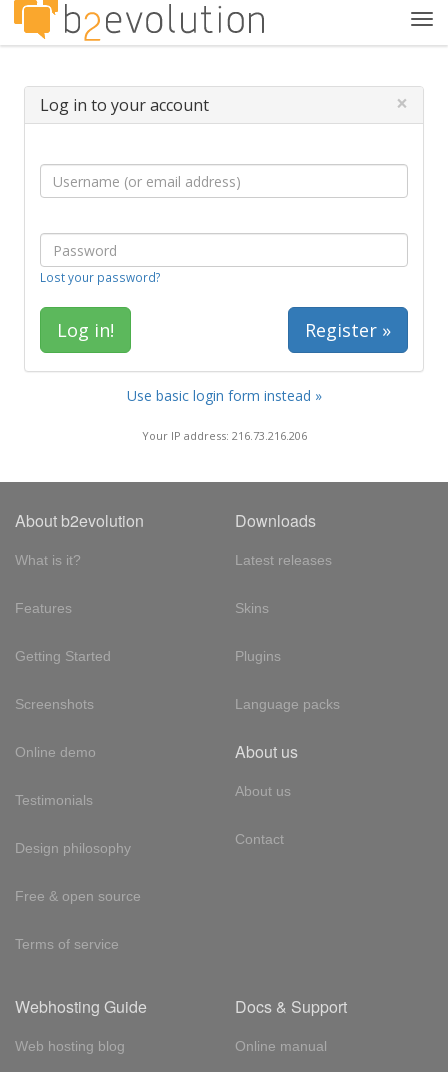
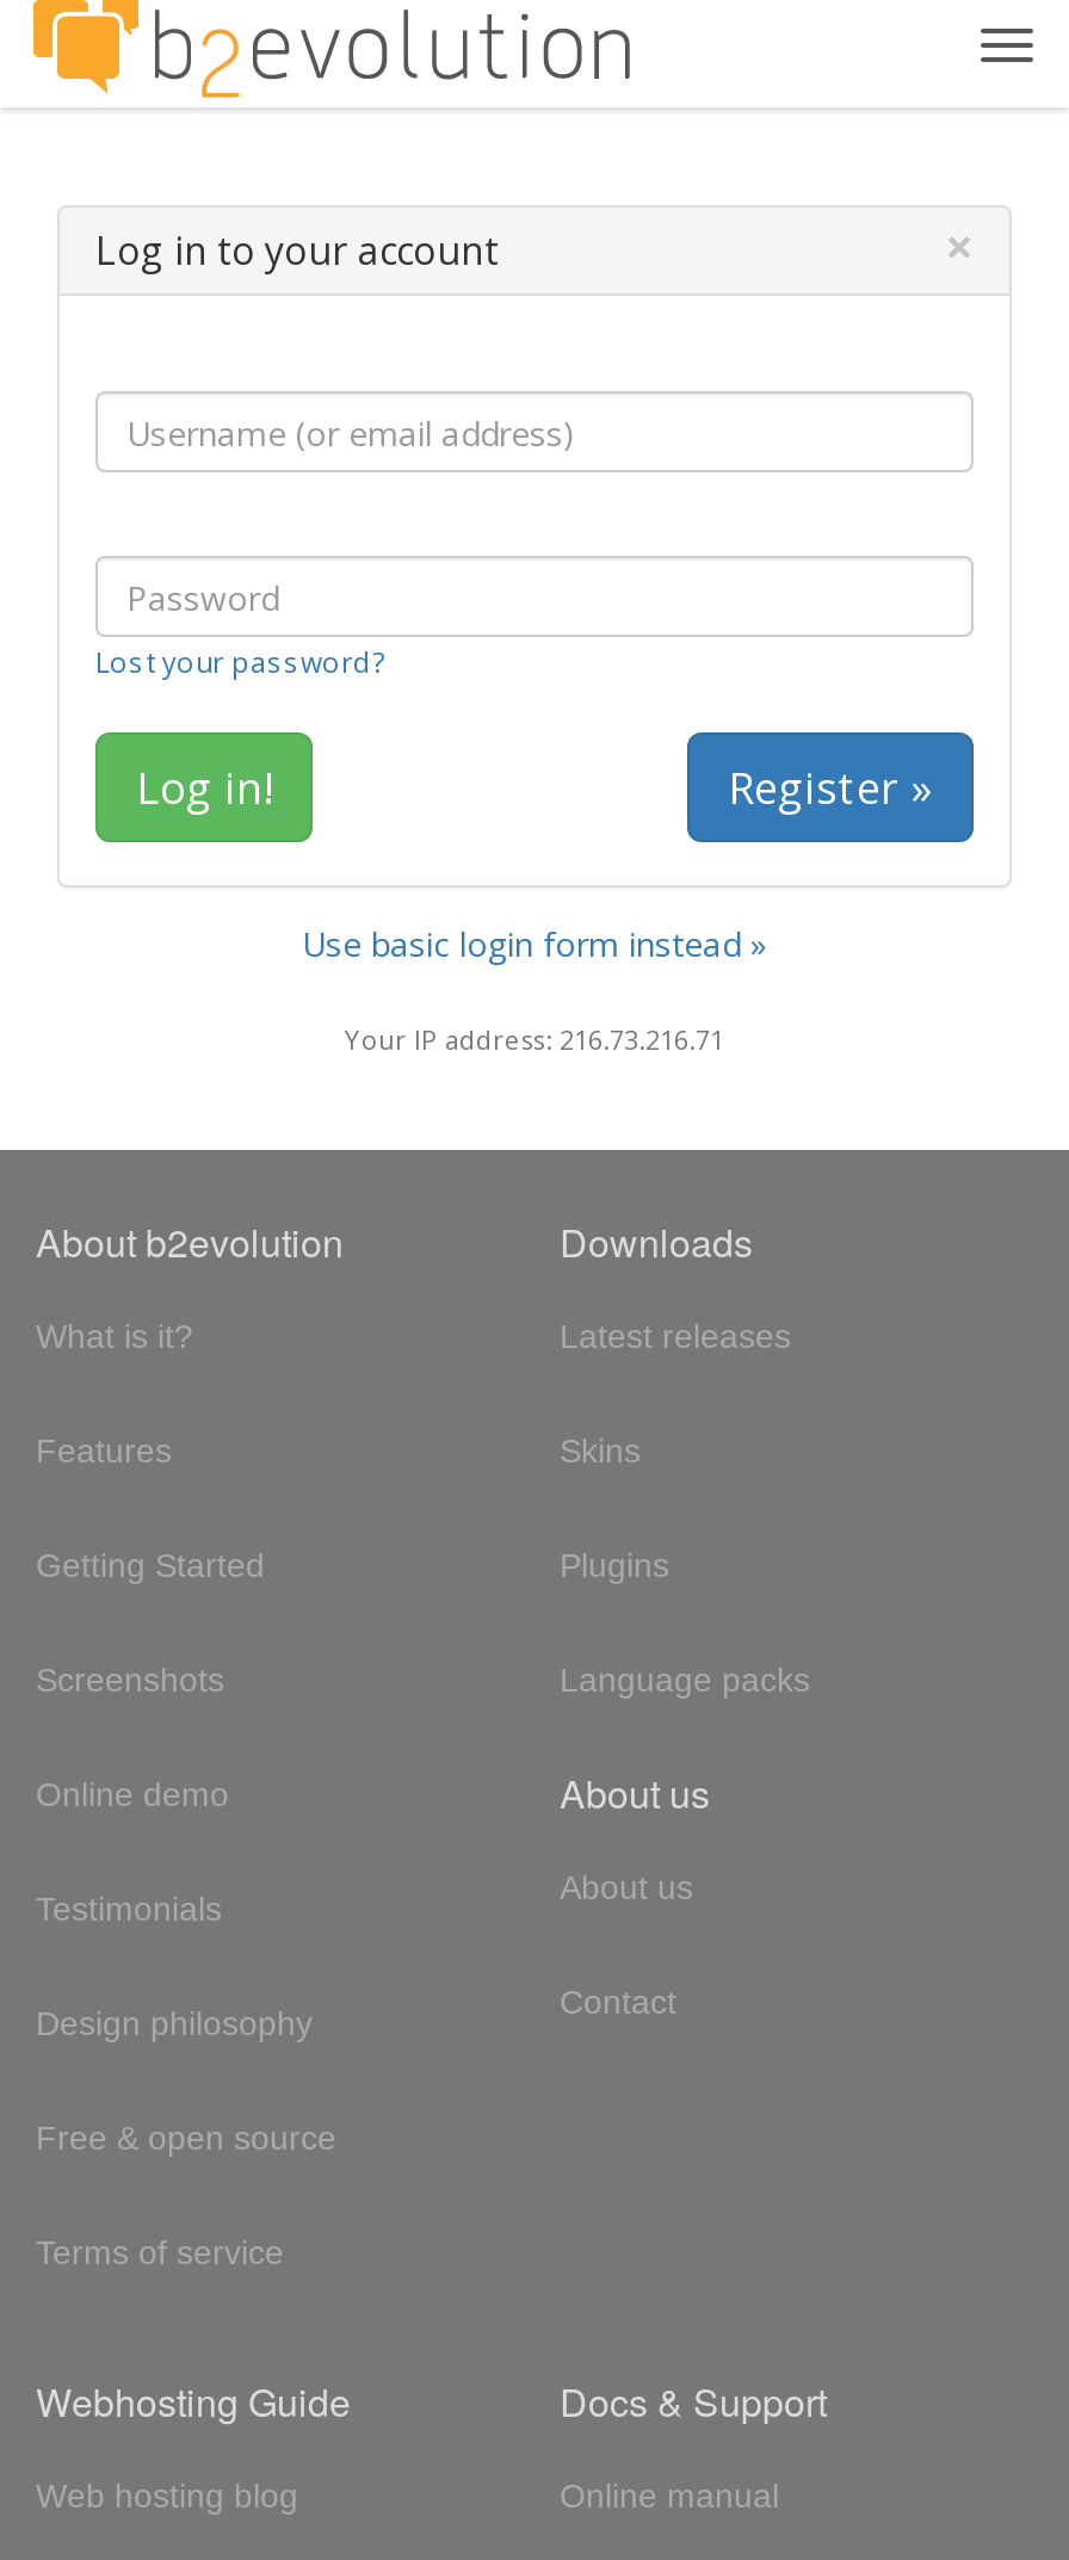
[141,428,306,443] Your IP address: 216.73.216.206 -> [345,1021,724,1056] Your IP address: 216.73.216.71

